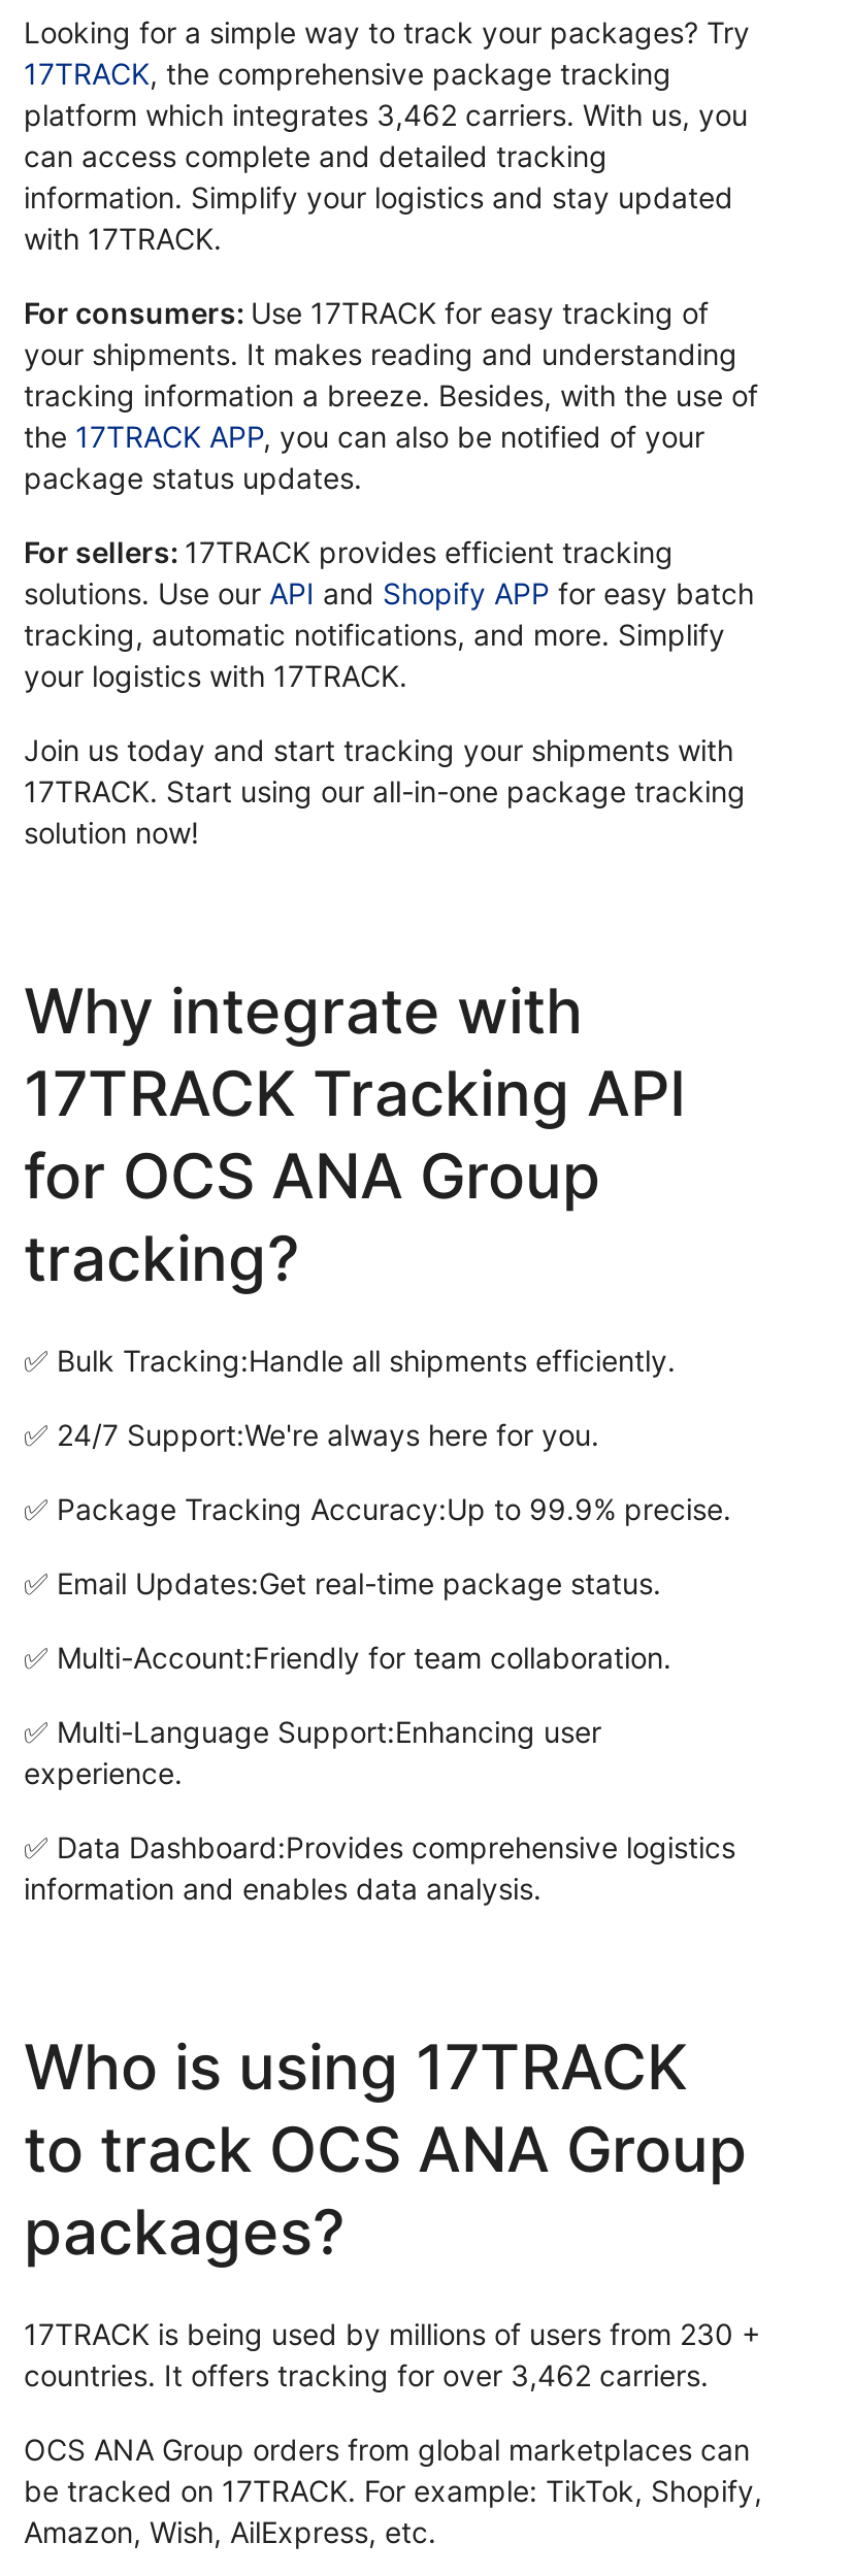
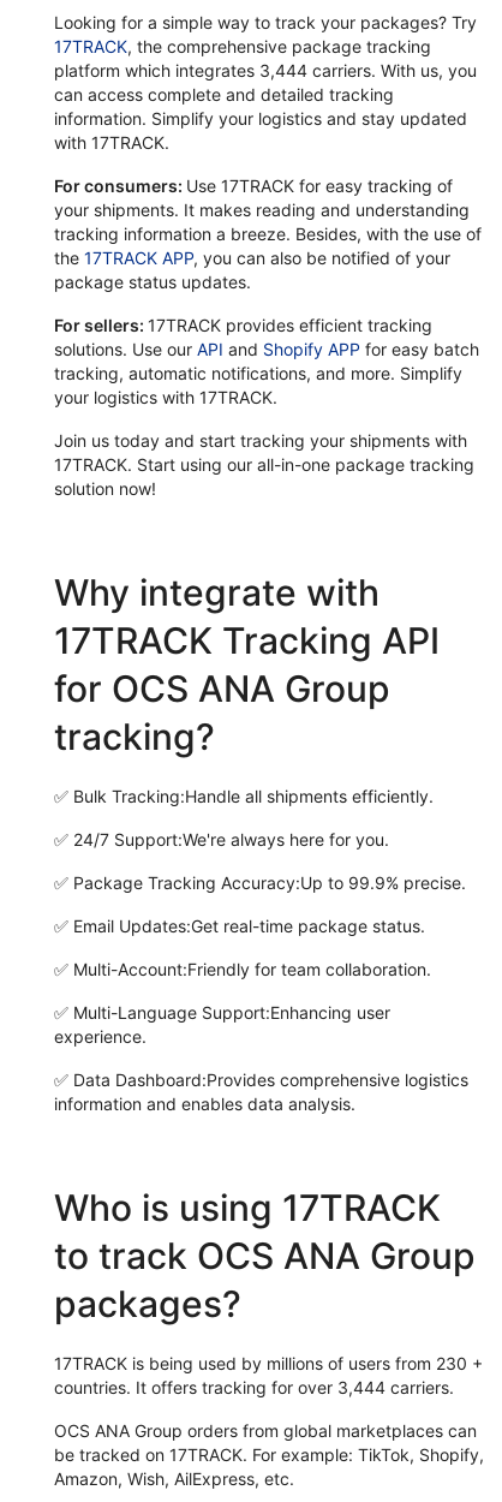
[24,98,748,133] platform which integrates 3,462 carriers. With us, you -> [54,61,477,81] platform which integrates 3,444 carriers. With us, you
[24,2358,709,2393] countries. It offers tracking for over 3,462 carriers. -> [54,1378,454,1398] countries. It offers tracking for over 3,444 carriers.

